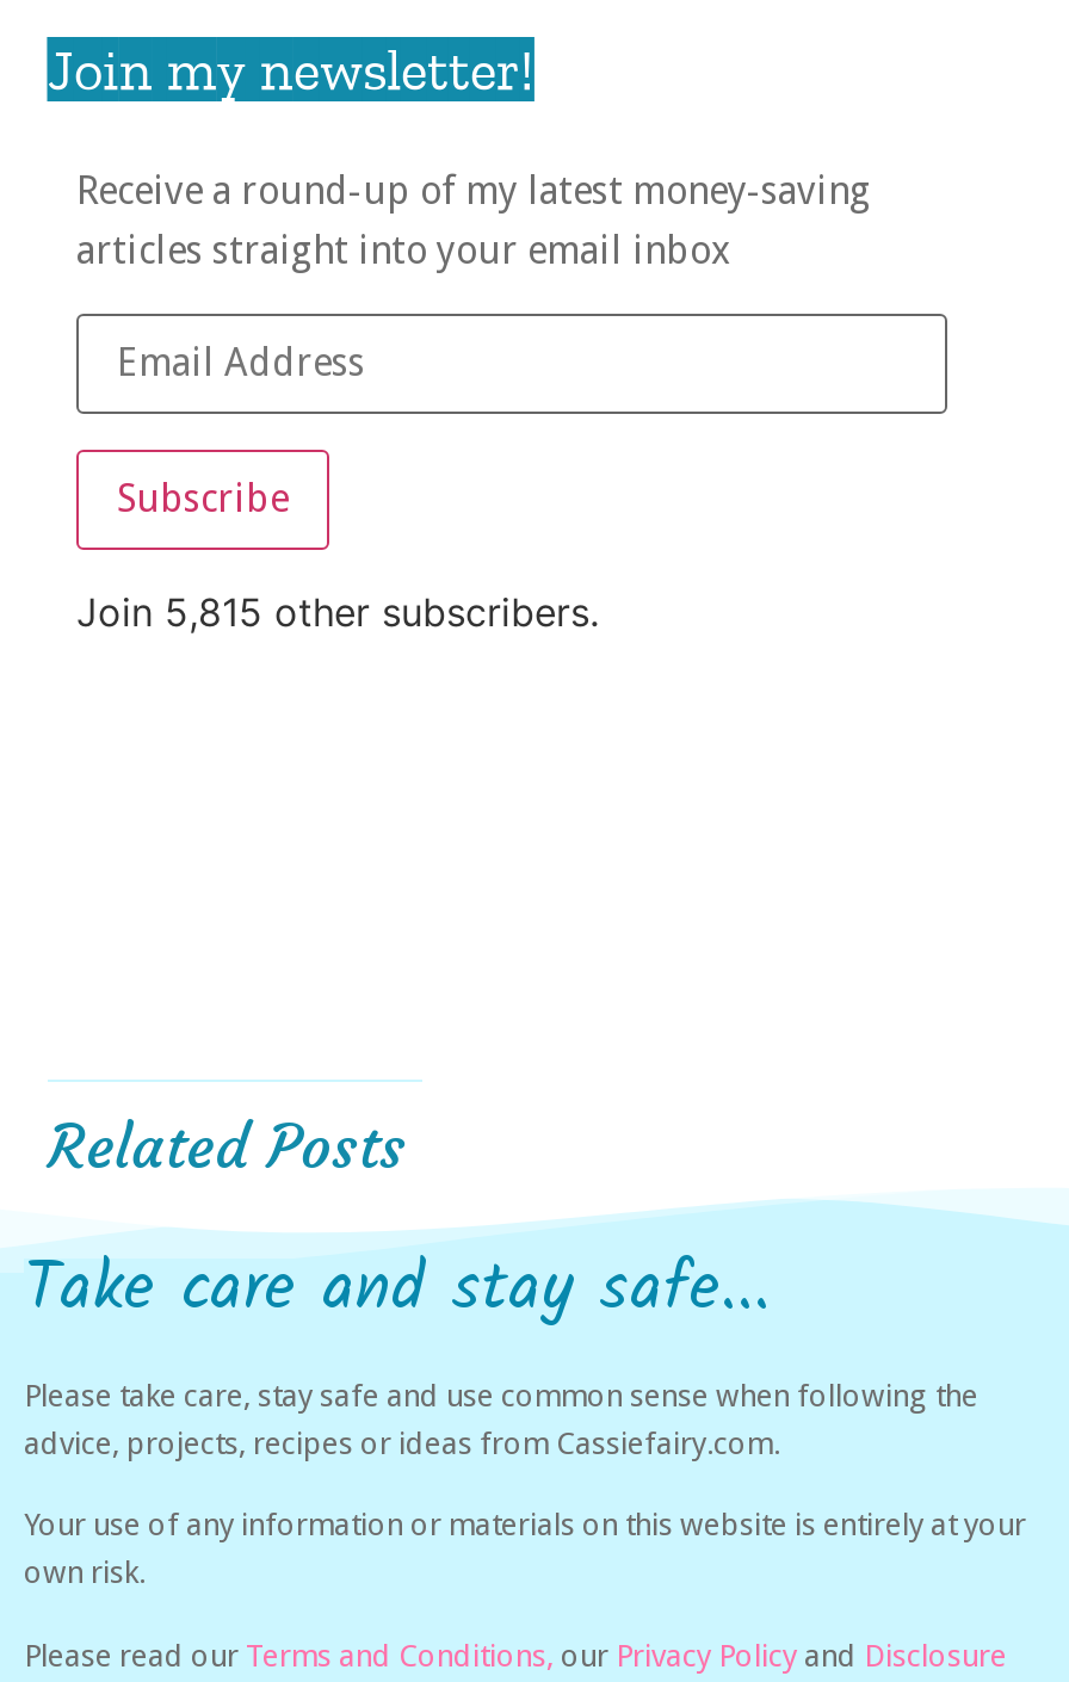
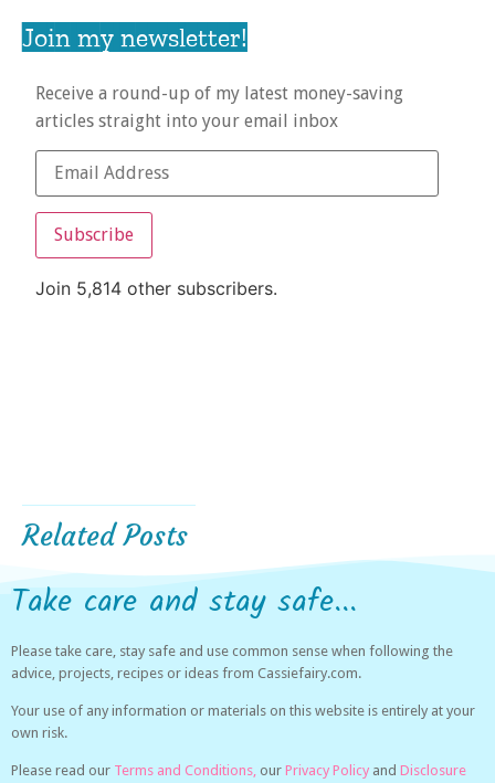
[76,589,599,636] Join 5,815 other subscribers. -> [35,277,277,299] Join 5,814 other subscribers.

